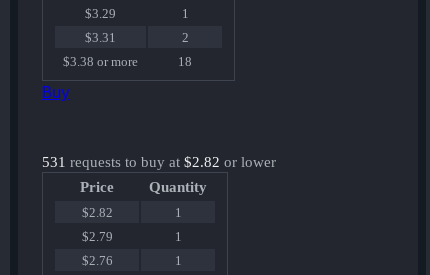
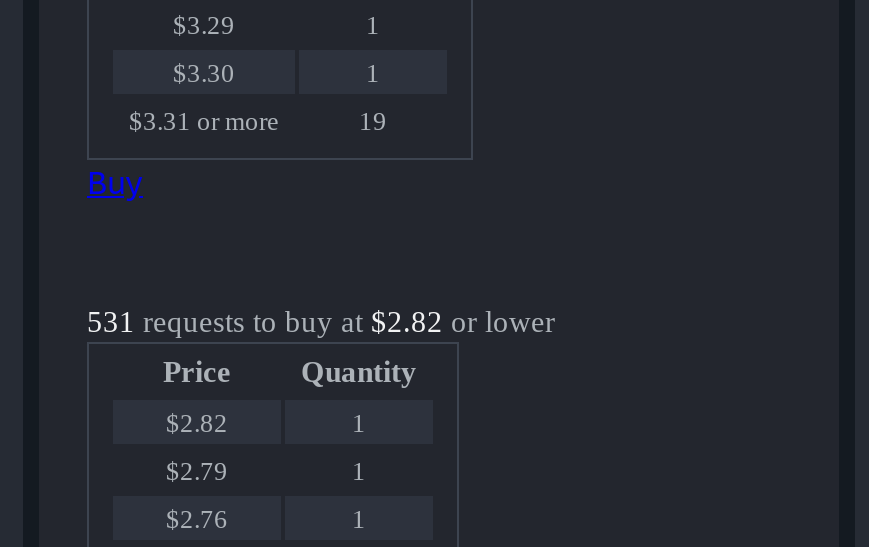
[85,30,116,45] $3.31 -> [173,59,235,89] $3.30
[181,30,188,45] 2 -> [366,59,380,89] 1
[63,54,138,69] $3.38 or more -> [129,107,279,137] $3.31 or more
[178,54,192,69] 18 -> [359,107,387,137] 19

